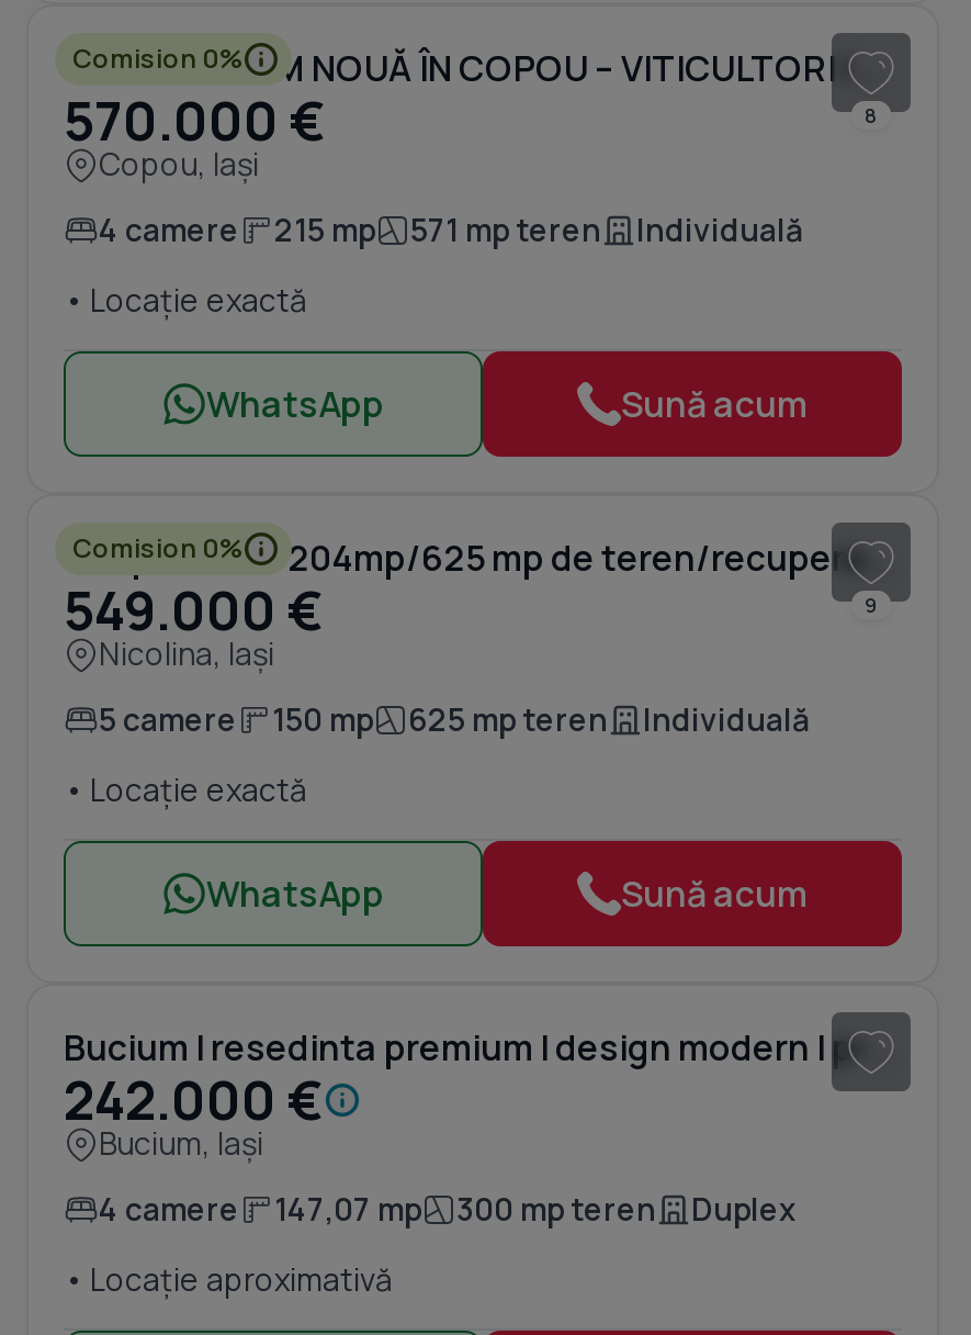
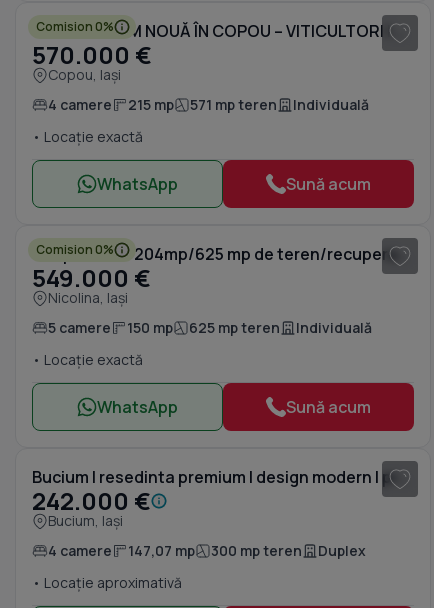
[865,101,878,130] 8 -> none
[865,591,878,619] 9 -> none

